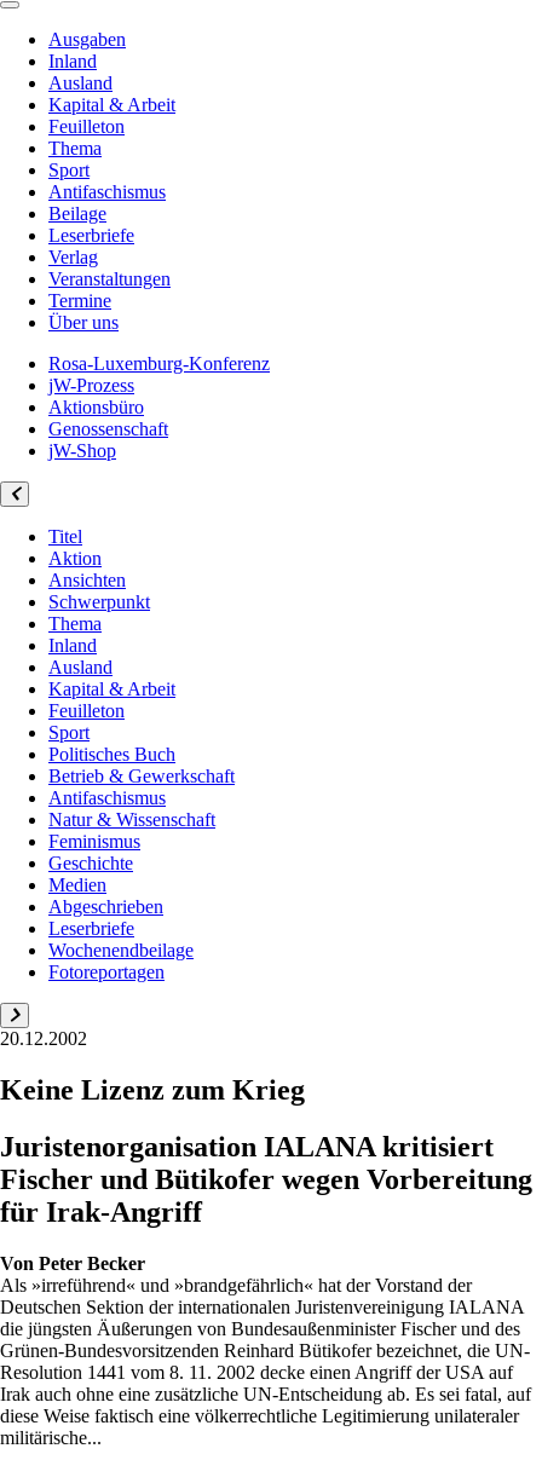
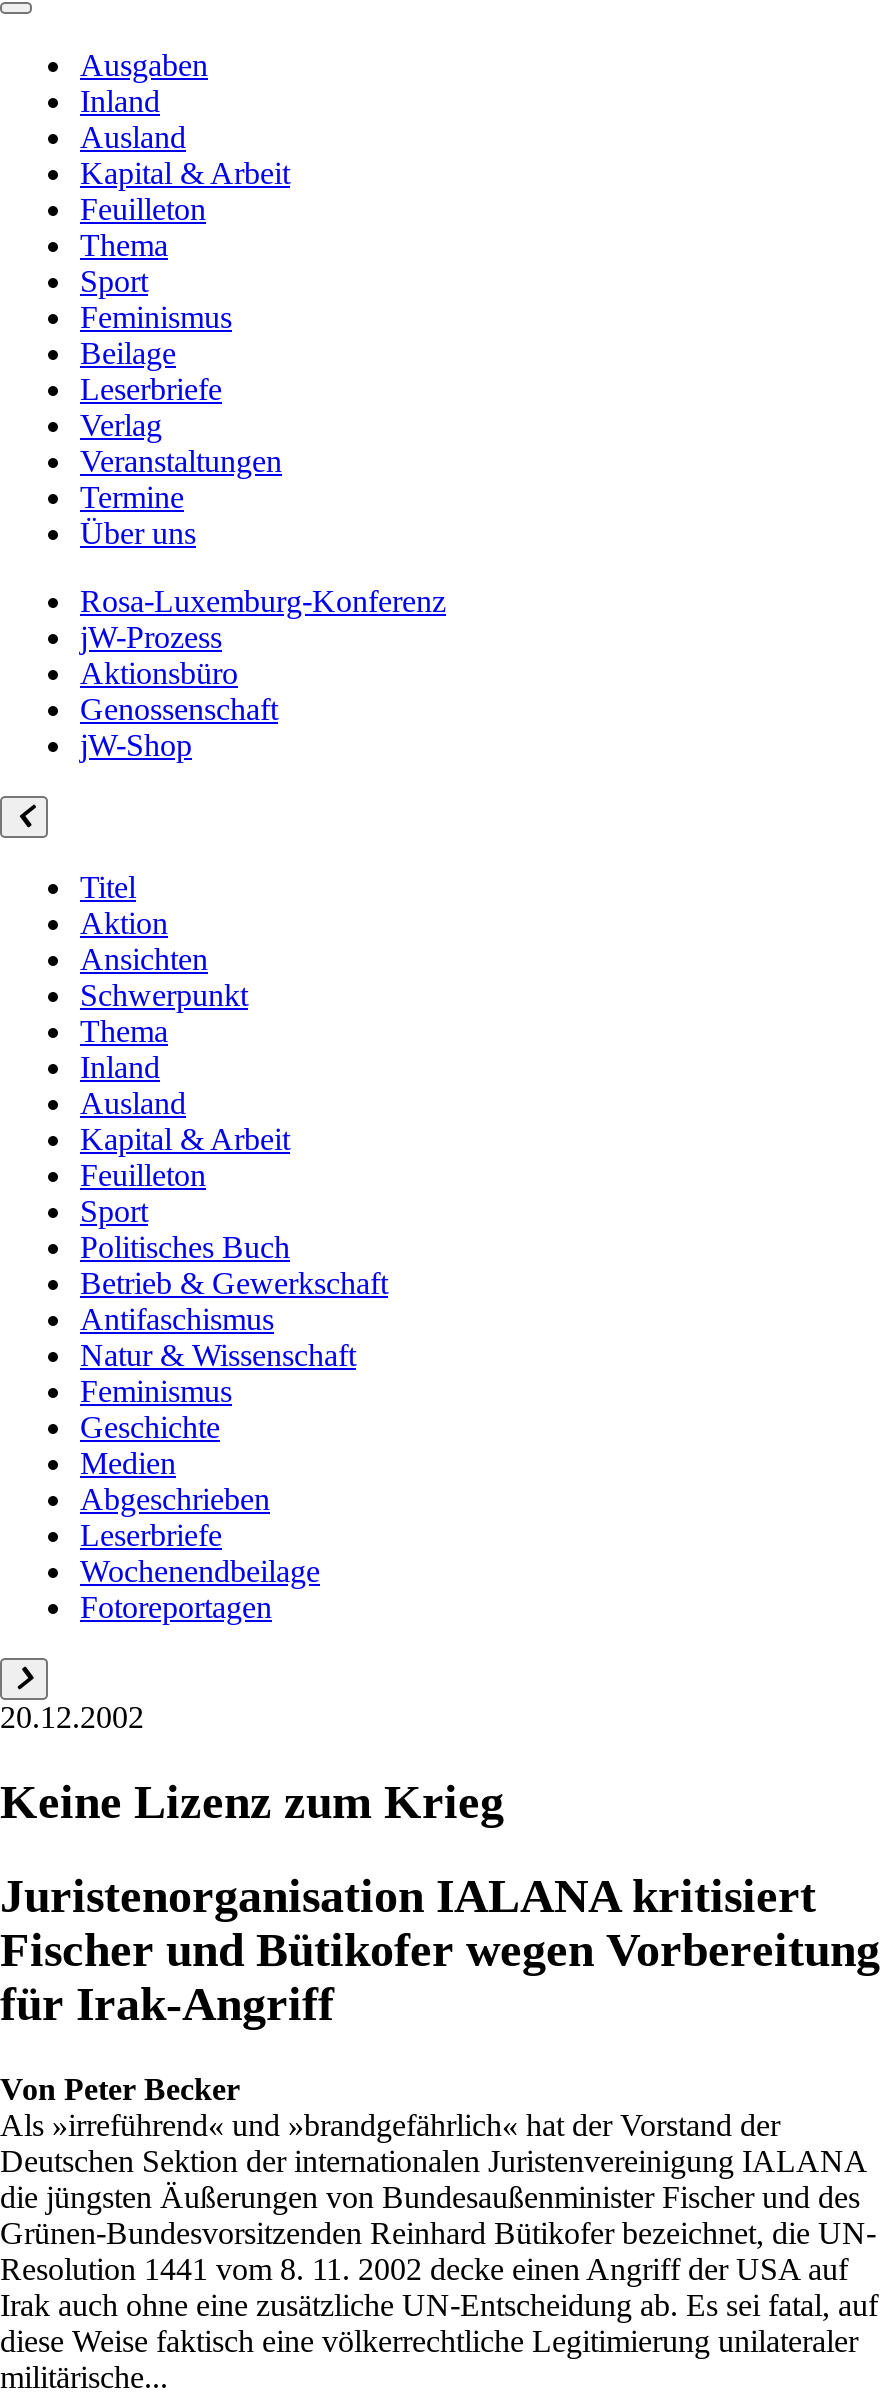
[48,181,166,202] Antifaschismus -> [80,300,232,334] Feminismus

